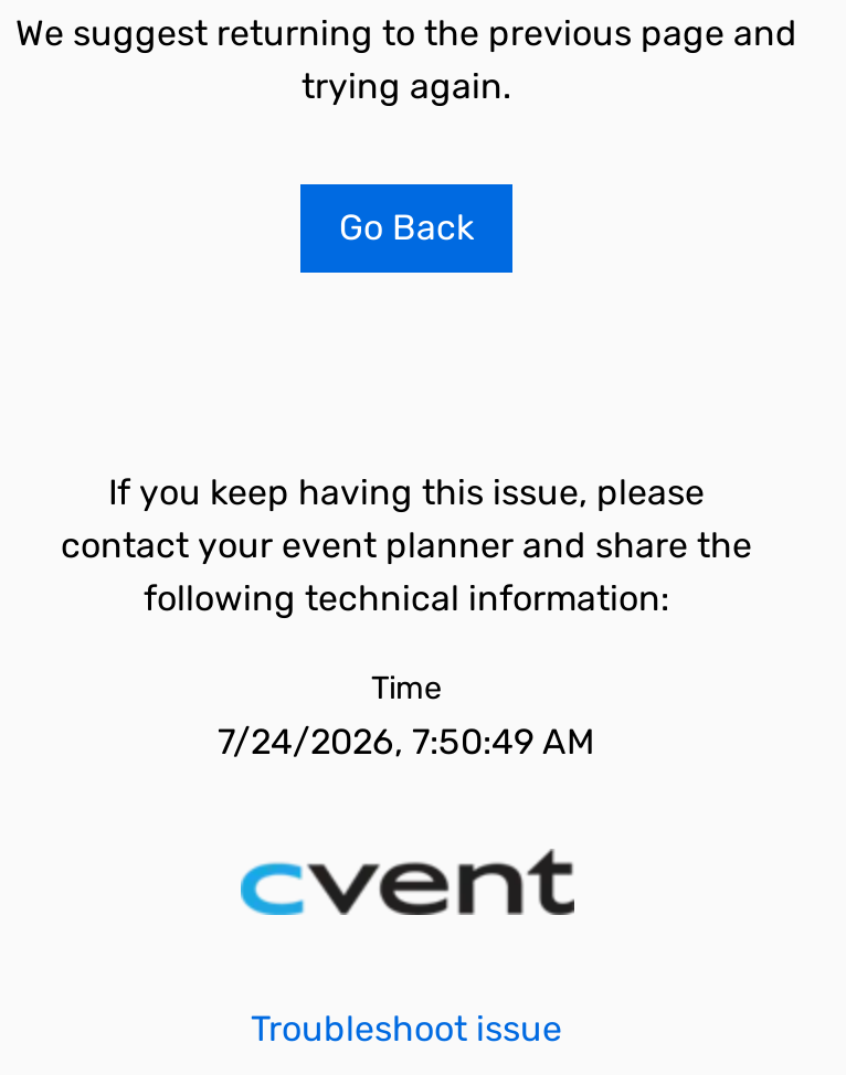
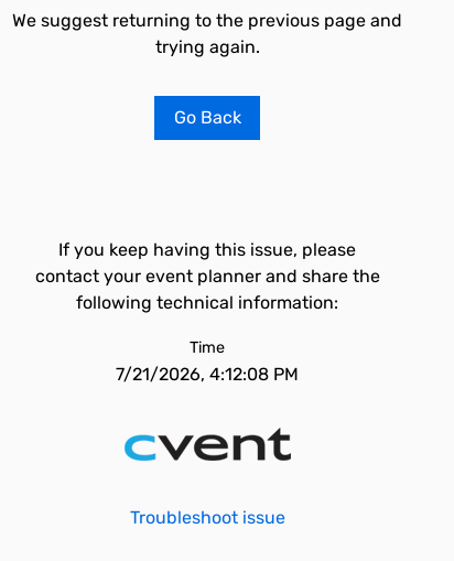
[218,721,595,763] 7/24/2026, 7:50:49 AM -> [116,364,299,385] 7/21/2026, 4:12:08 PM

